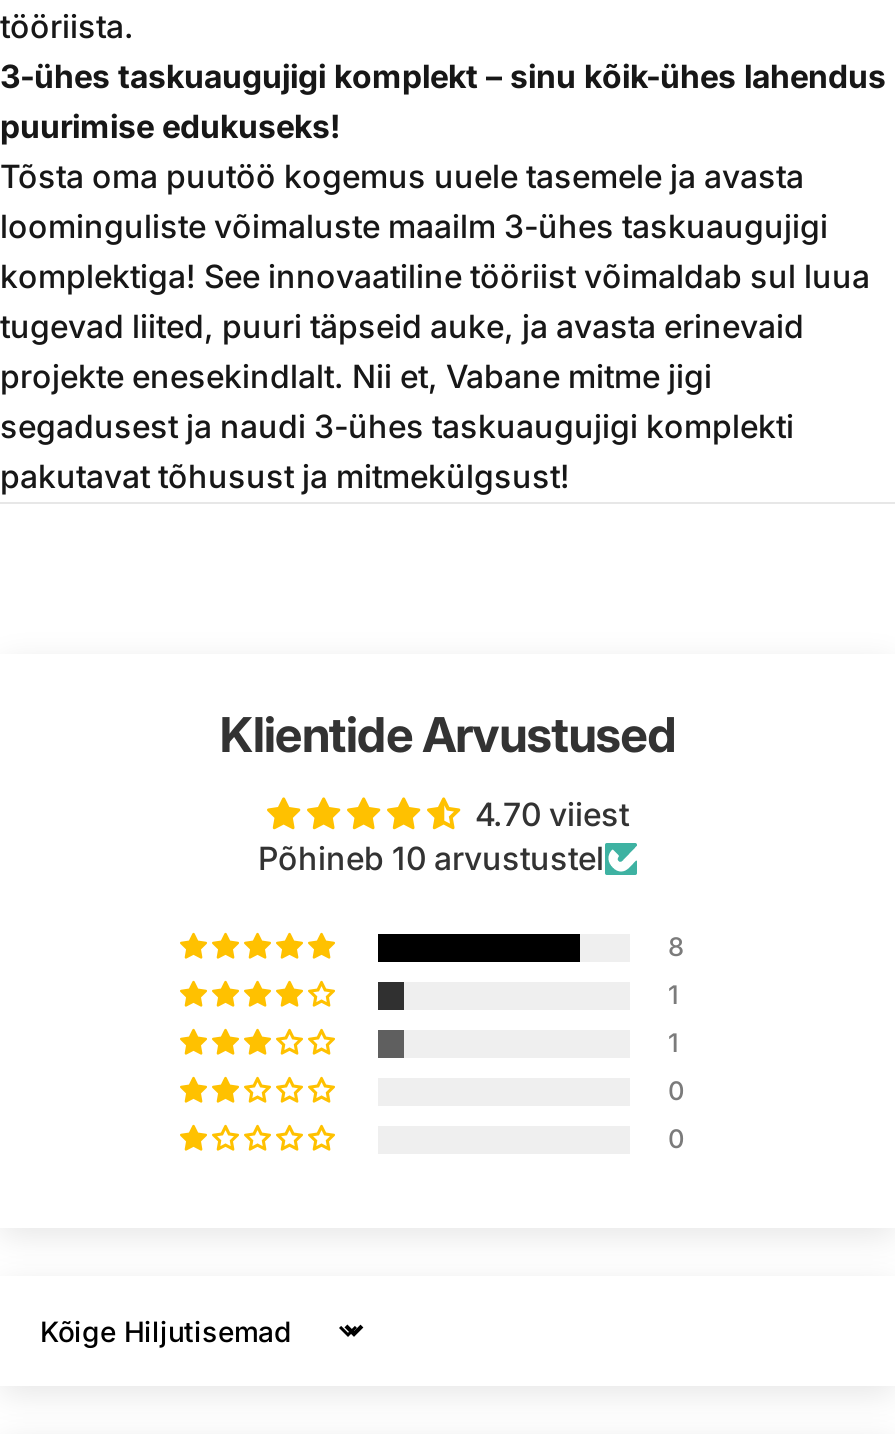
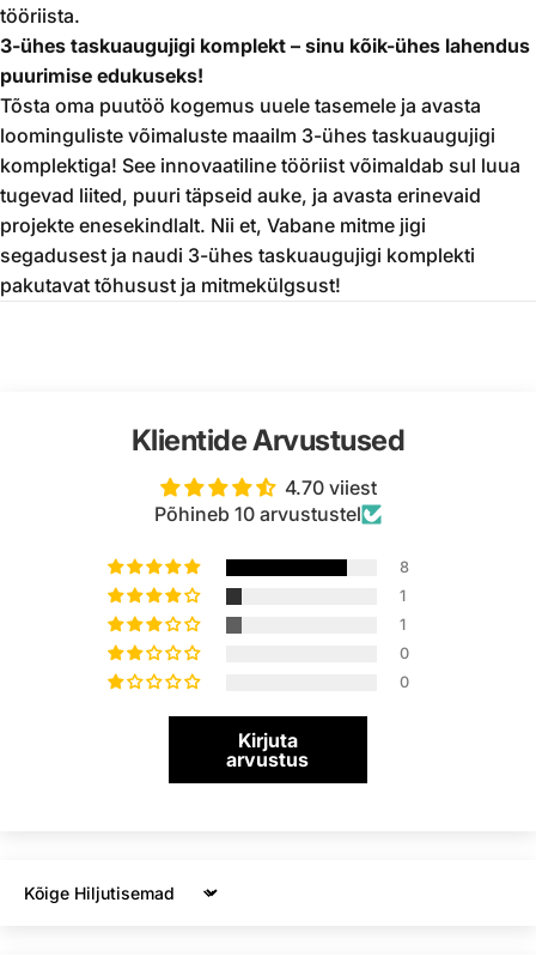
none -> [227,728,309,771] Kirjuta | arvustus

